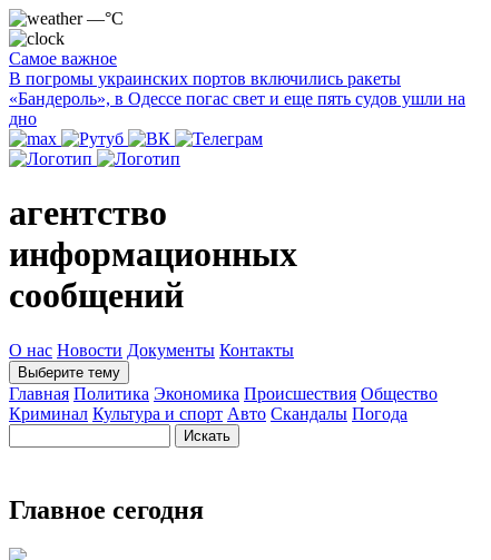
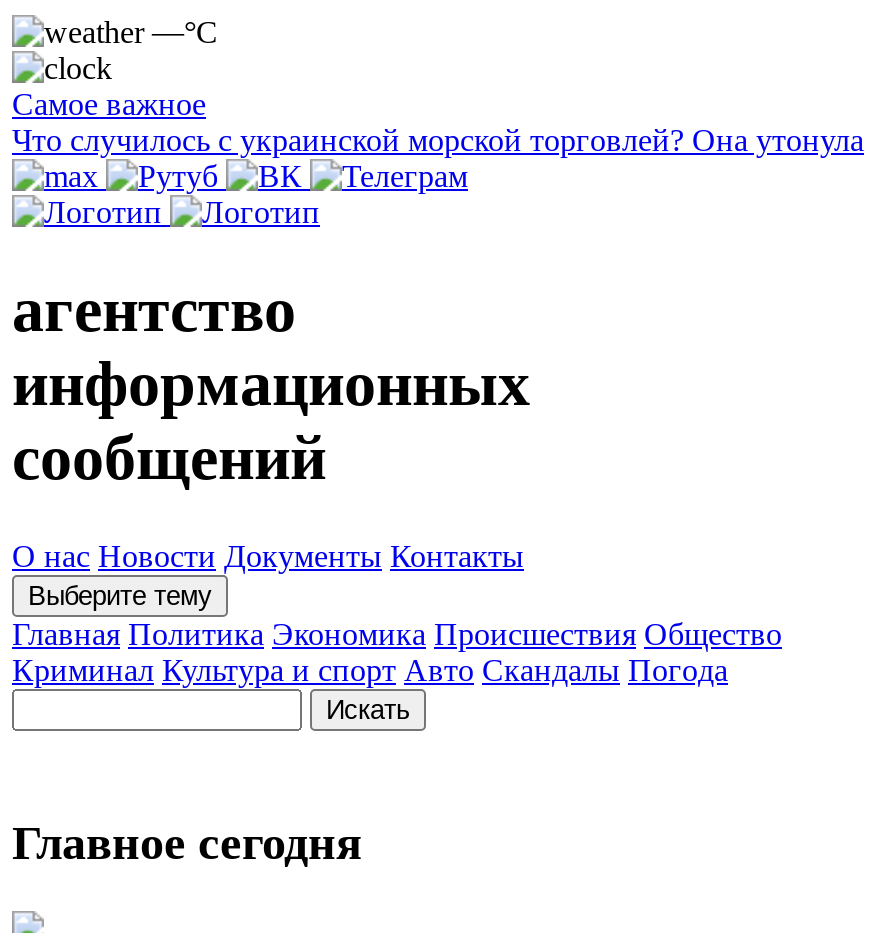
[9,69,465,128] В погромы украинских портов включились ракеты | «Бандероль», в Одессе погас свет и еще пять судов ушли на | дно -> [12,123,864,157] Что случилось с украинской морской торговлей? Она утонула

